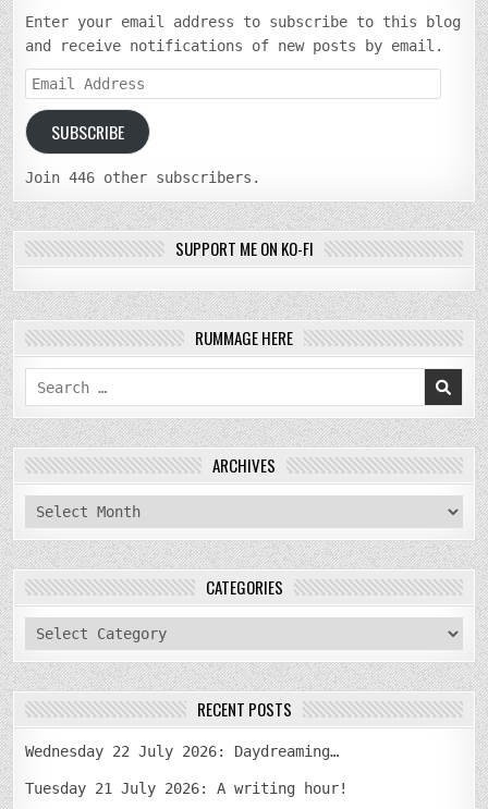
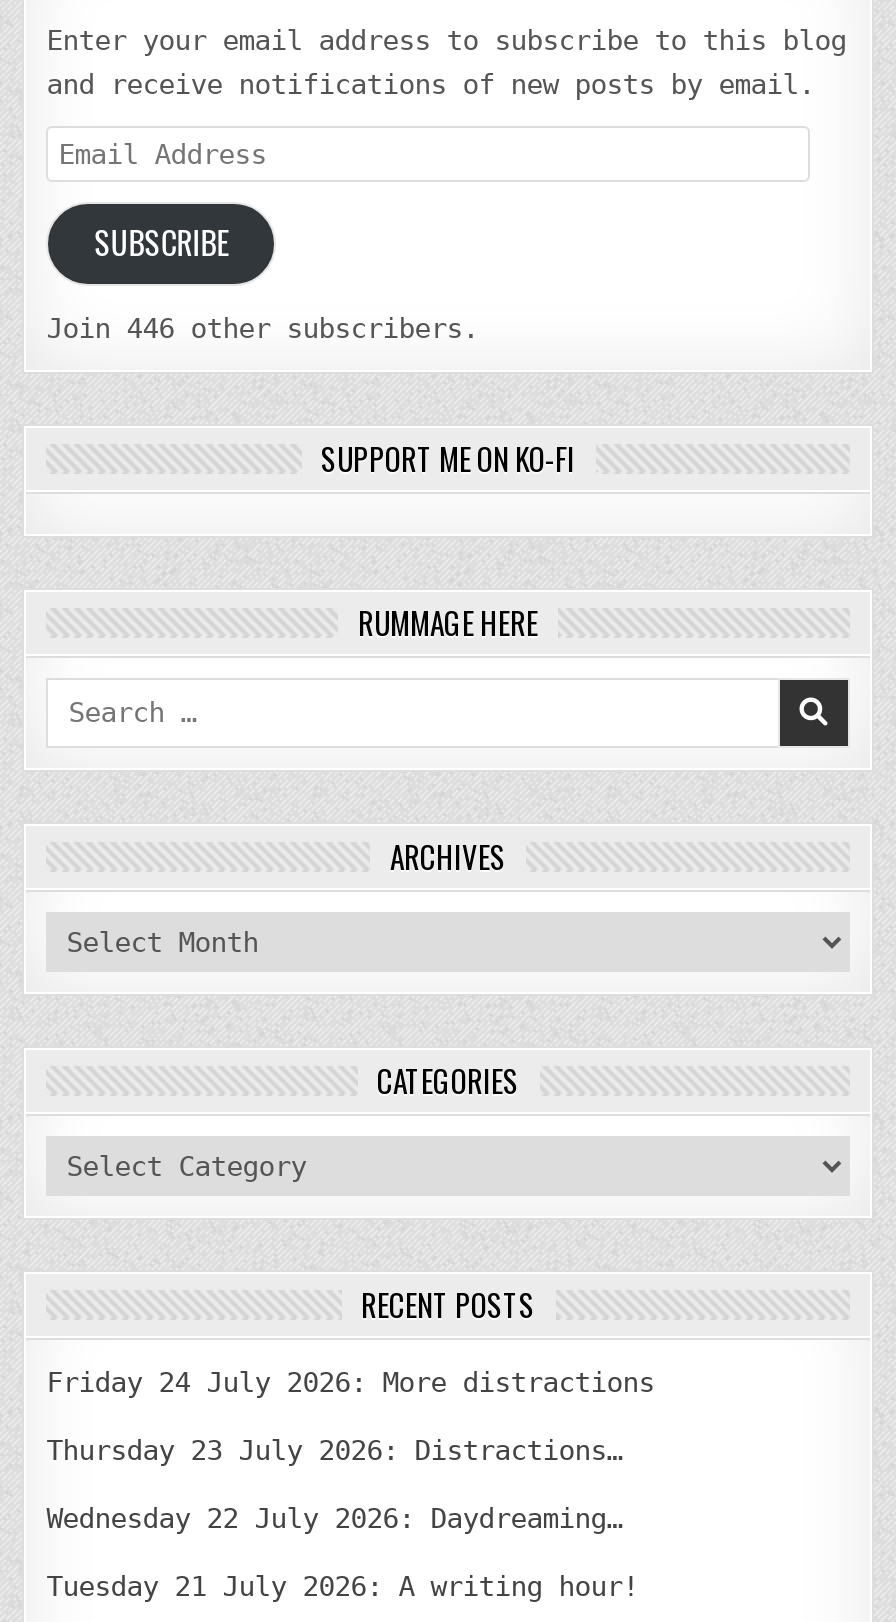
none -> [46,1365,654,1465] Friday 24 July 2026: More distractions | Thursday 23 July 2026: Distractions…

